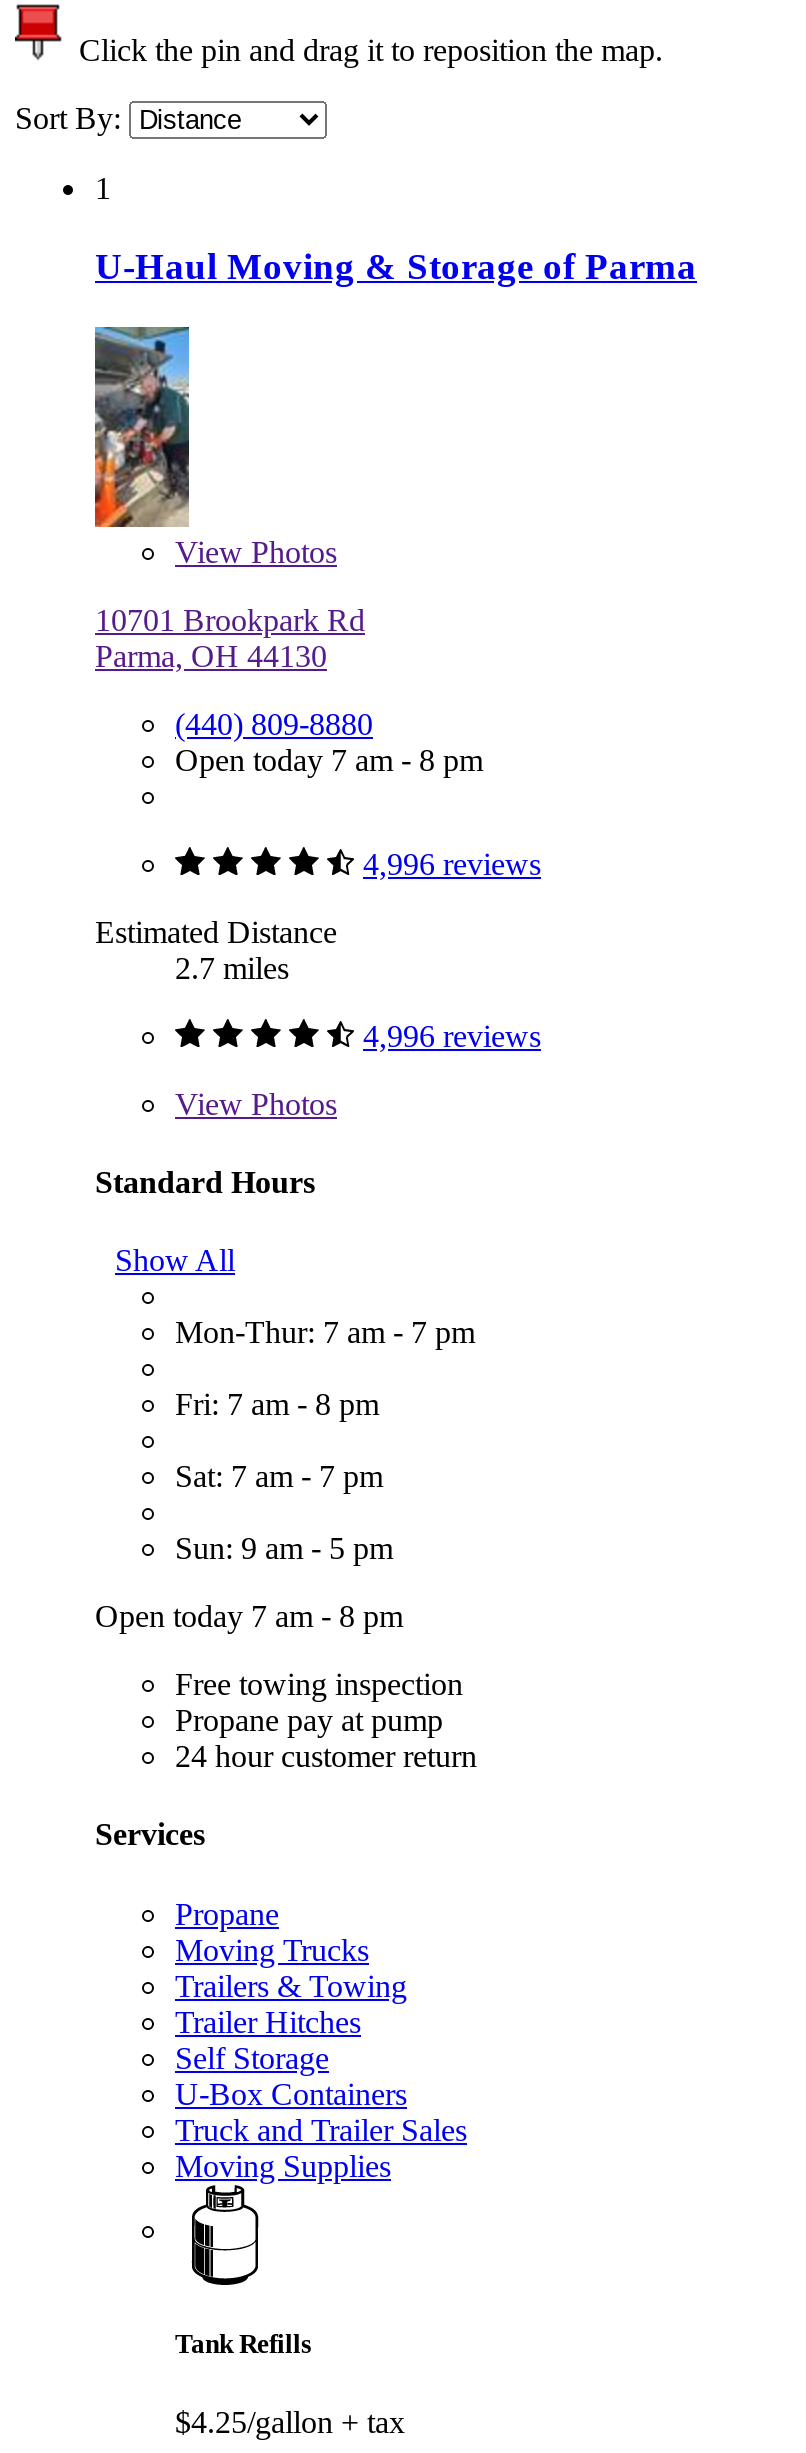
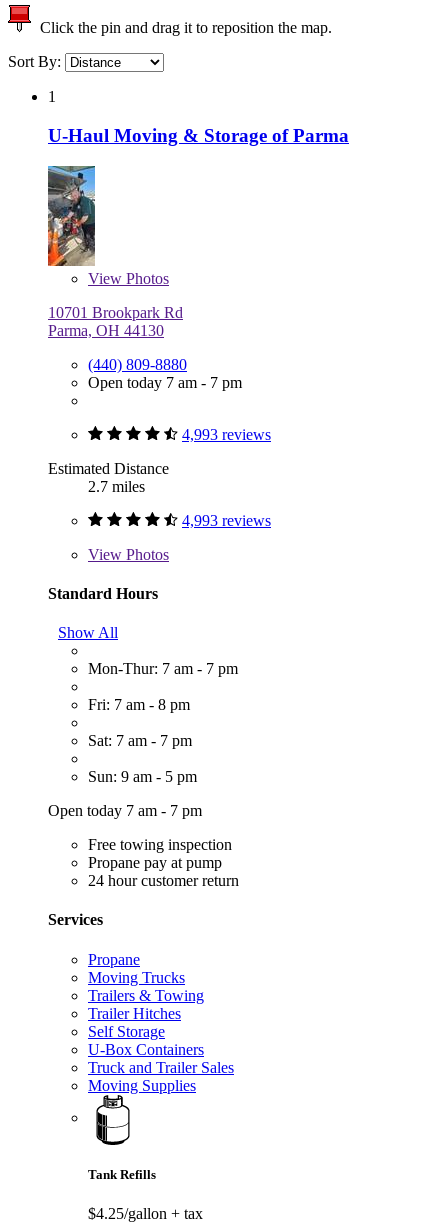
[175,742,483,776] Open today 7 am - 8 pm -> [88,373,242,390] Open today 7 am - 7 pm
[363,846,541,880] 4,996 reviews -> [182,425,271,442] 4,993 reviews
[363,1018,541,1052] 4,996 reviews -> [182,511,271,528] 4,993 reviews
[95,1599,403,1633] Open today 7 am - 8 pm -> [48,802,202,819] Open today 7 am - 7 pm

